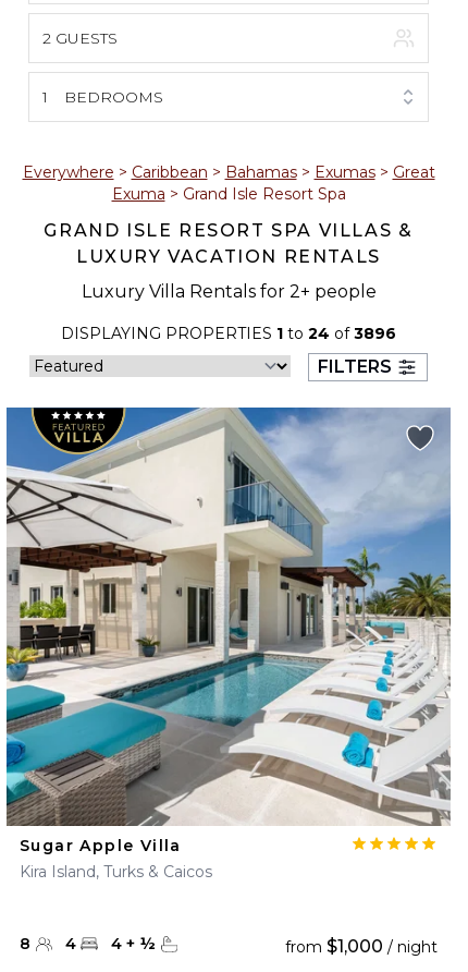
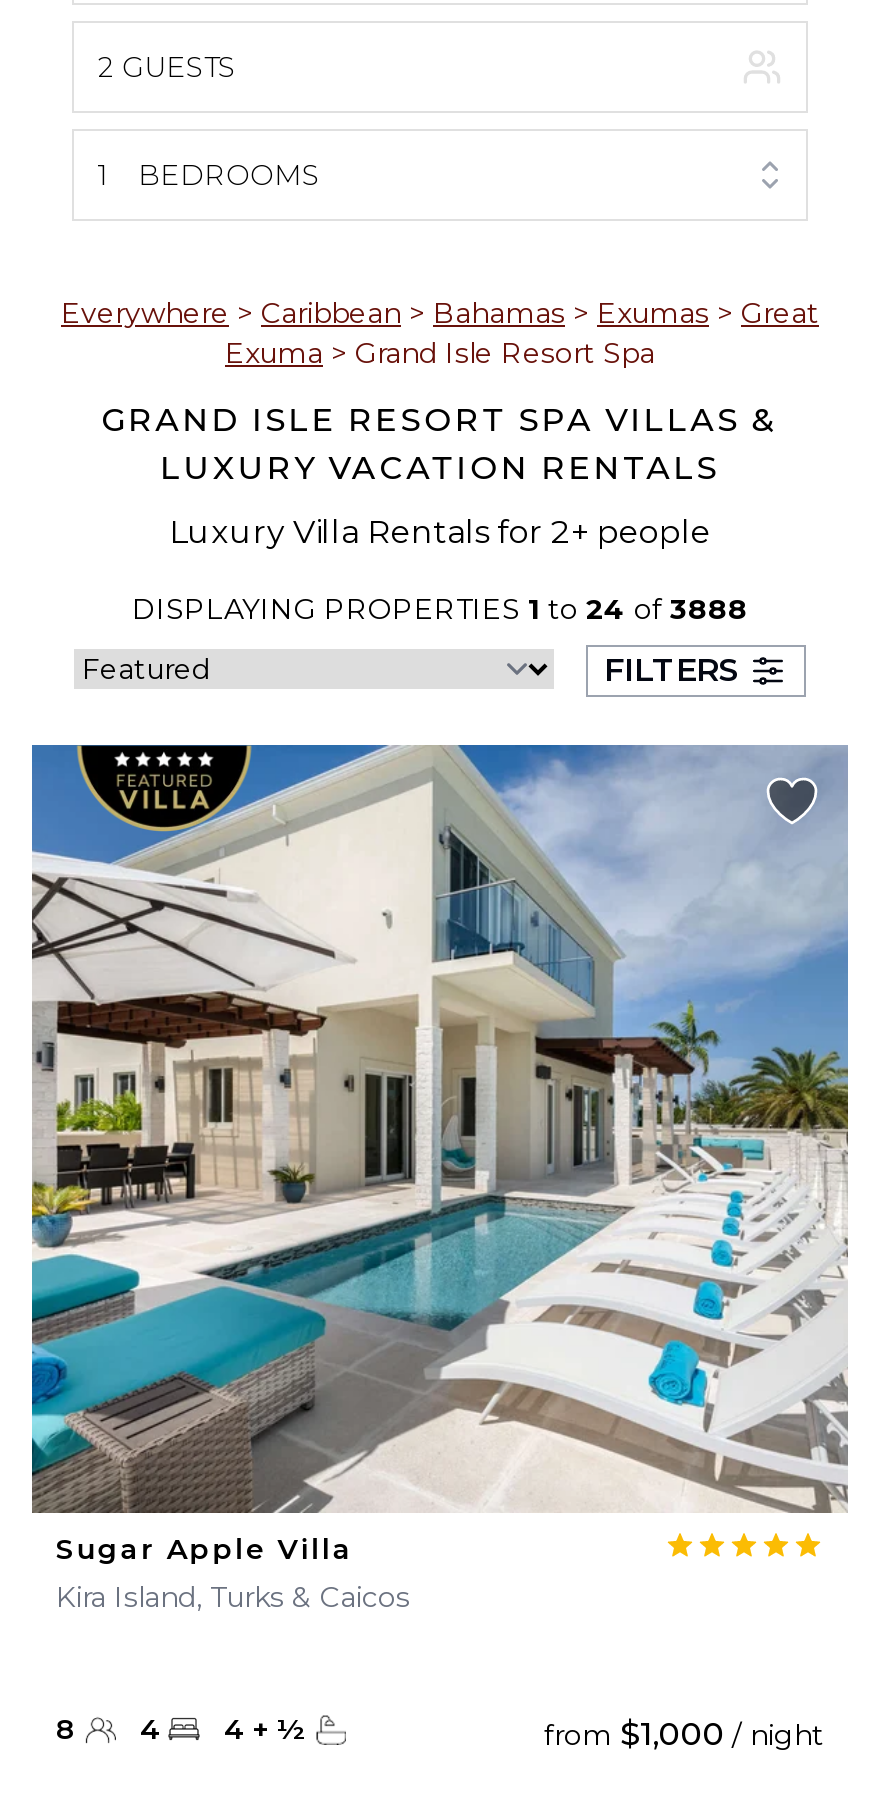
[61,324,396,343] DISPLAYING PROPERTIES 1 to 24 of 3896 -> [132,591,748,627] DISPLAYING PROPERTIES 1 to 24 of 3888

